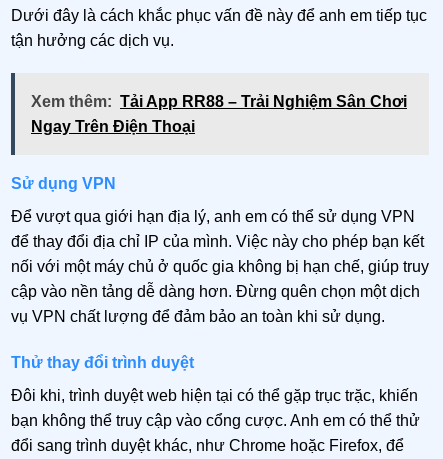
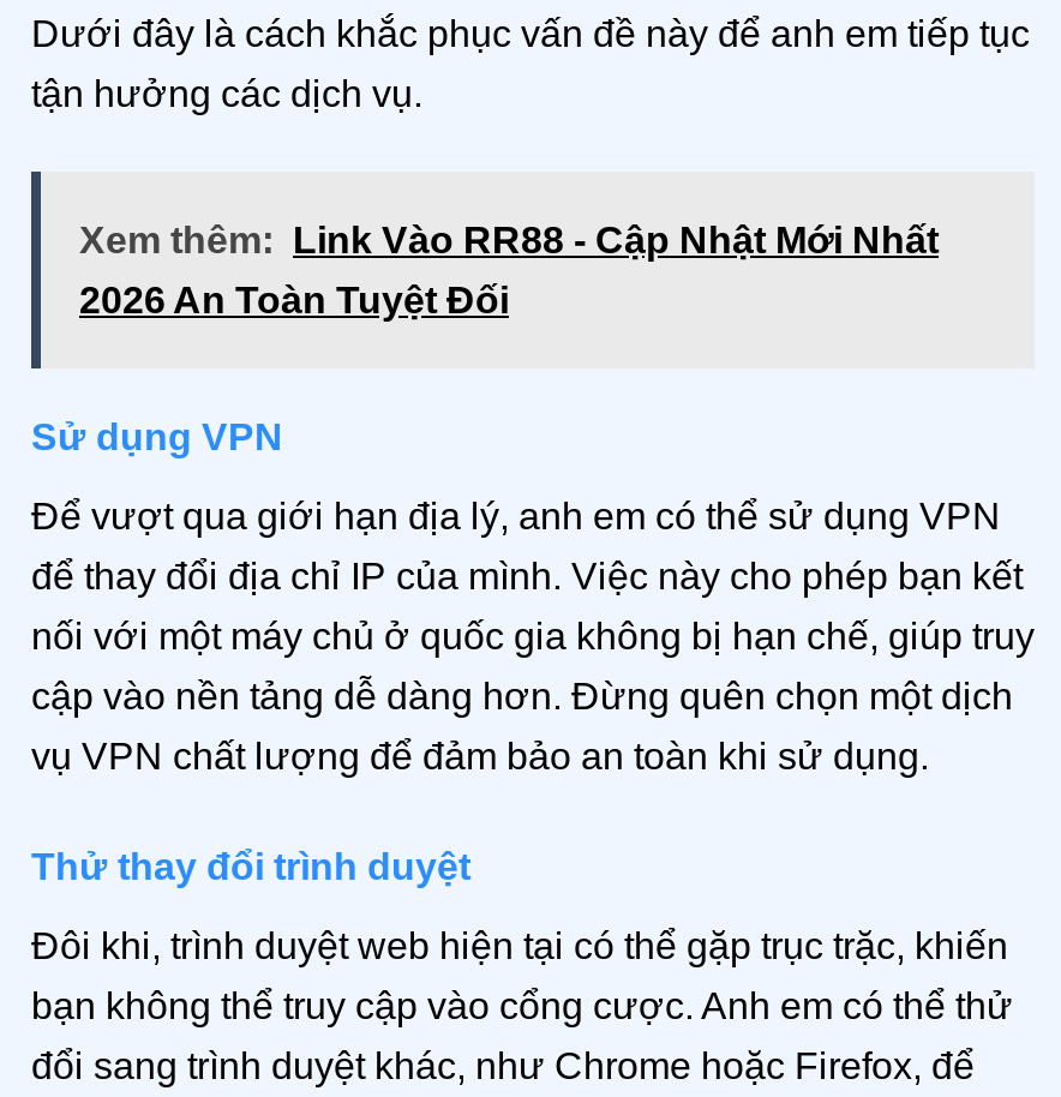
[31,93,407,110] Xem thêm: Tải App RR88 – Trải Nghiệm Sân Chơi -> [79,220,939,261] Xem thêm: Link Vào RR88 - Cập Nhật Mới Nhất
[31,118,195,135] Ngay Trên Điện Thoại -> [79,280,509,321] 2026 An Toàn Tuyệt Đối

